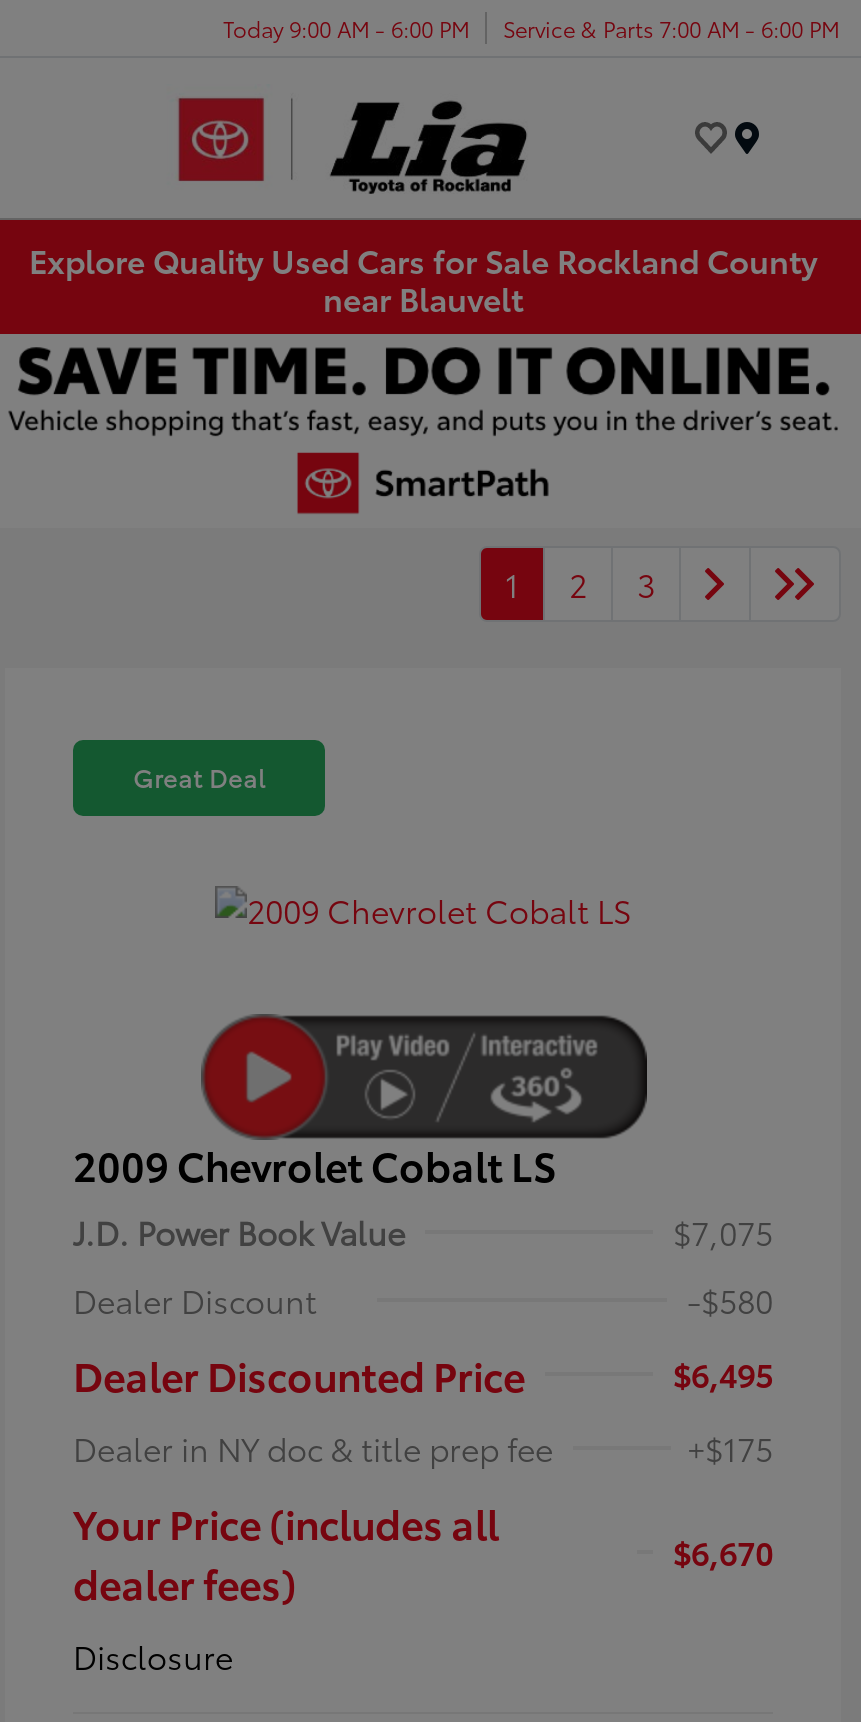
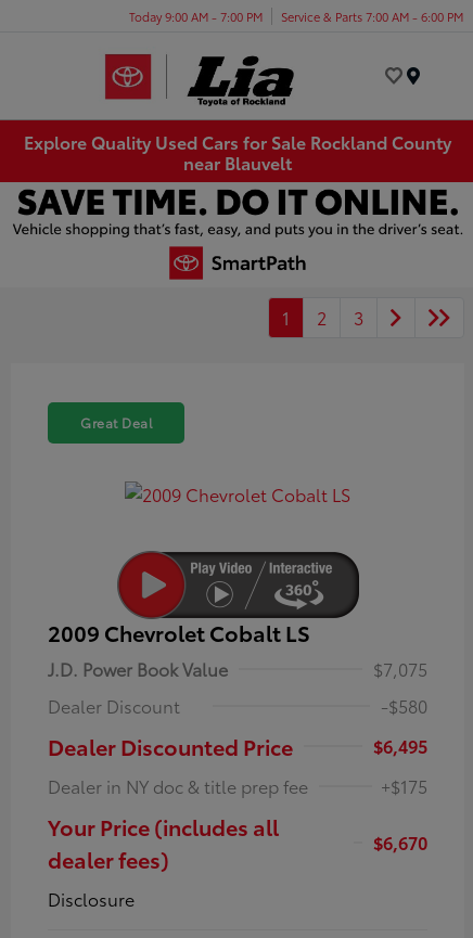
[223,11,839,43] Today 9:00 AM - 6:00 PM Service & Parts 7:00 AM - 6:00 PM -> [129,7,463,24] Today 9:00 AM - 7:00 PM Service & Parts 7:00 AM - 6:00 PM

